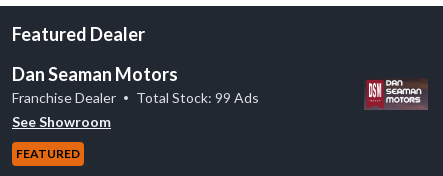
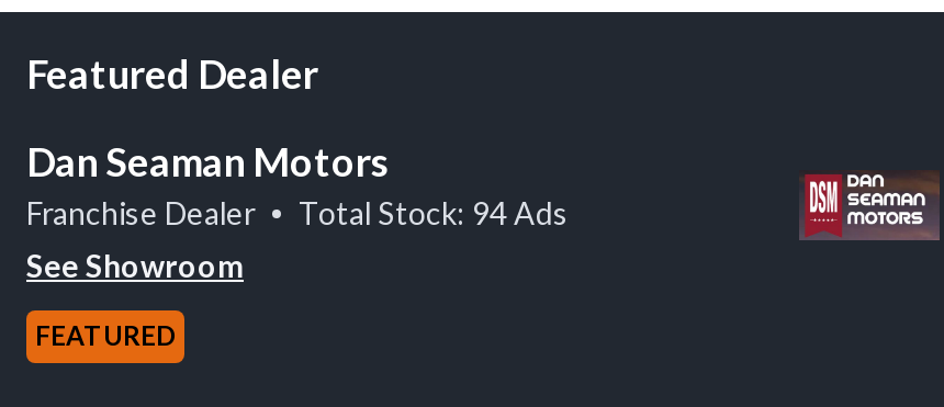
[136,89,259,106] Total Stock: 99 Ads -> [299,194,569,231] Total Stock: 94 Ads

